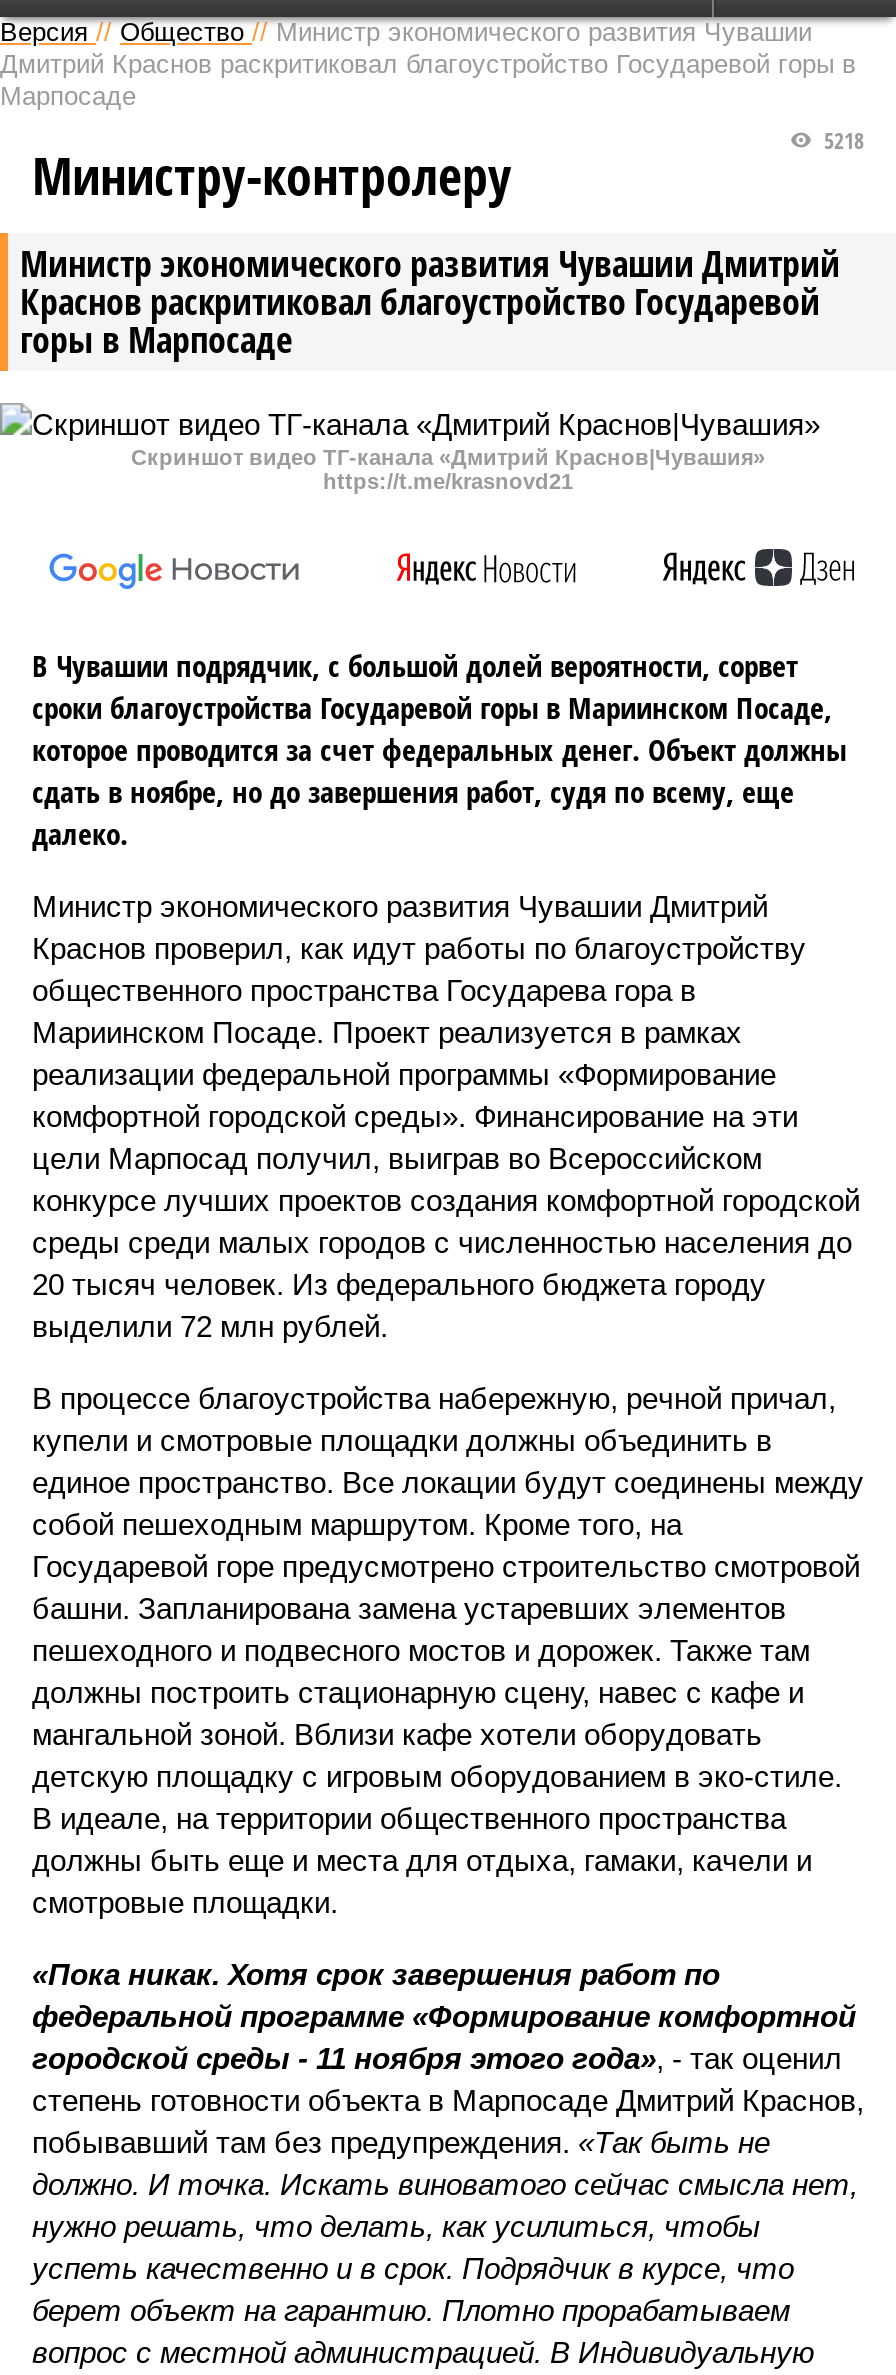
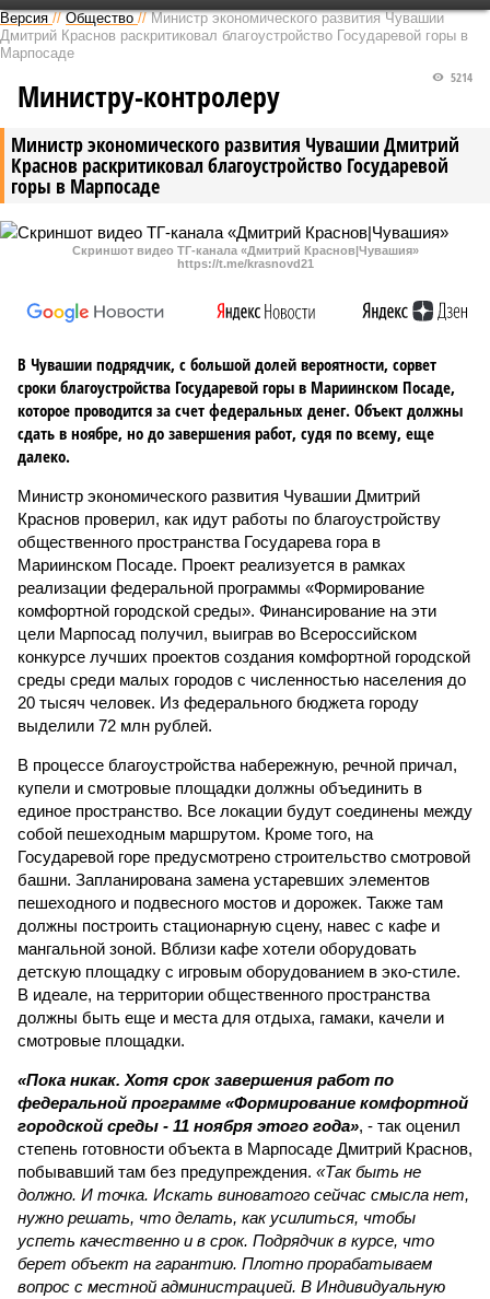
[818,125,864,155] 5218 -> [447,69,472,85] 5214

